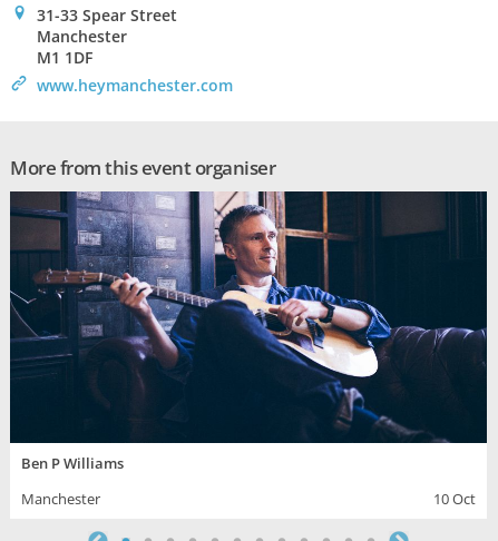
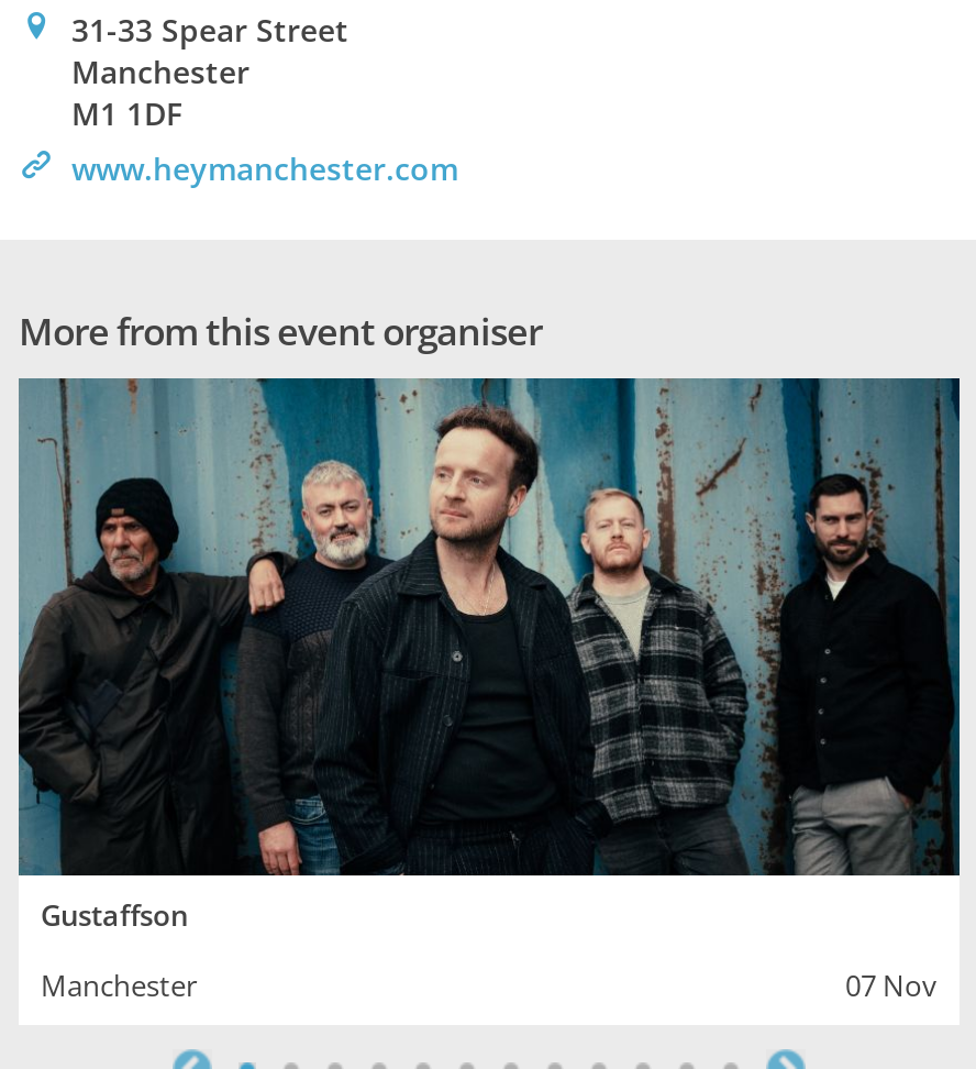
[10,191,487,474] [image] | Ben P Williams -> [19,376,960,936] [image] | Gustaffson
[433,489,476,509] 10 Oct -> [845,967,938,1006] 07 Nov

